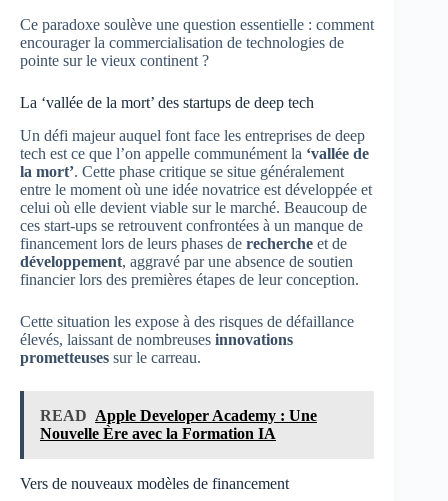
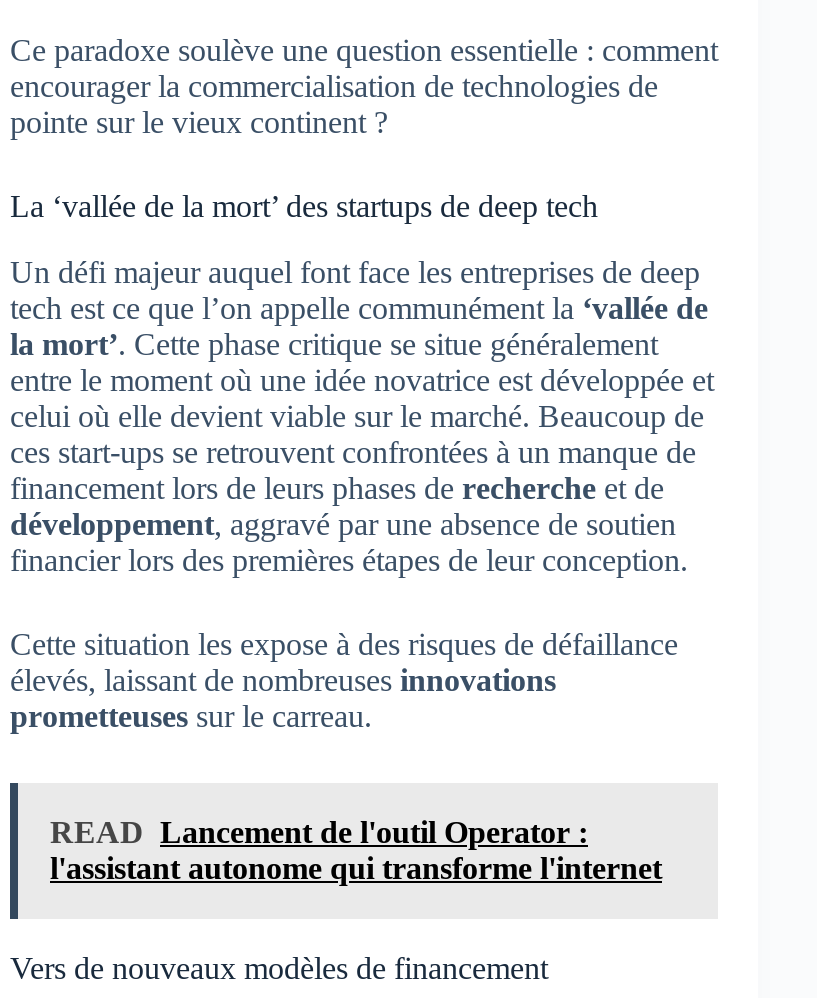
[40,407,317,442] READ Apple Developer Academy : Une | Nouvelle Ère avec la Formation IA -> [50,815,662,885] READ Lancement de l'outil Operator : | l'assistant autonome qui transforme l'internet

